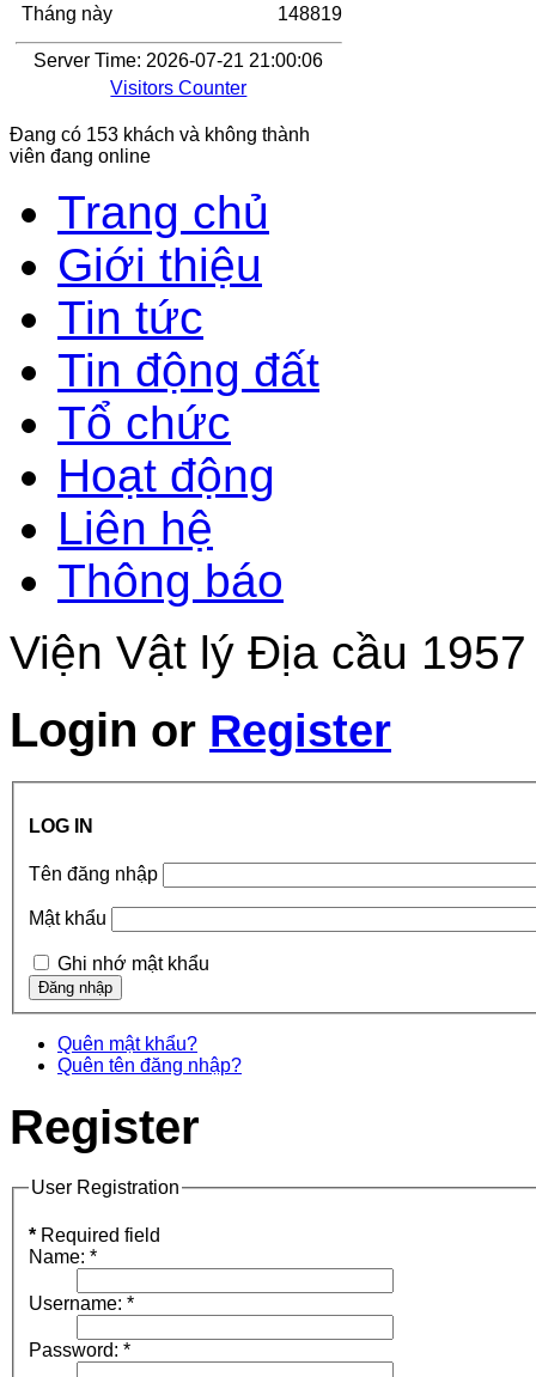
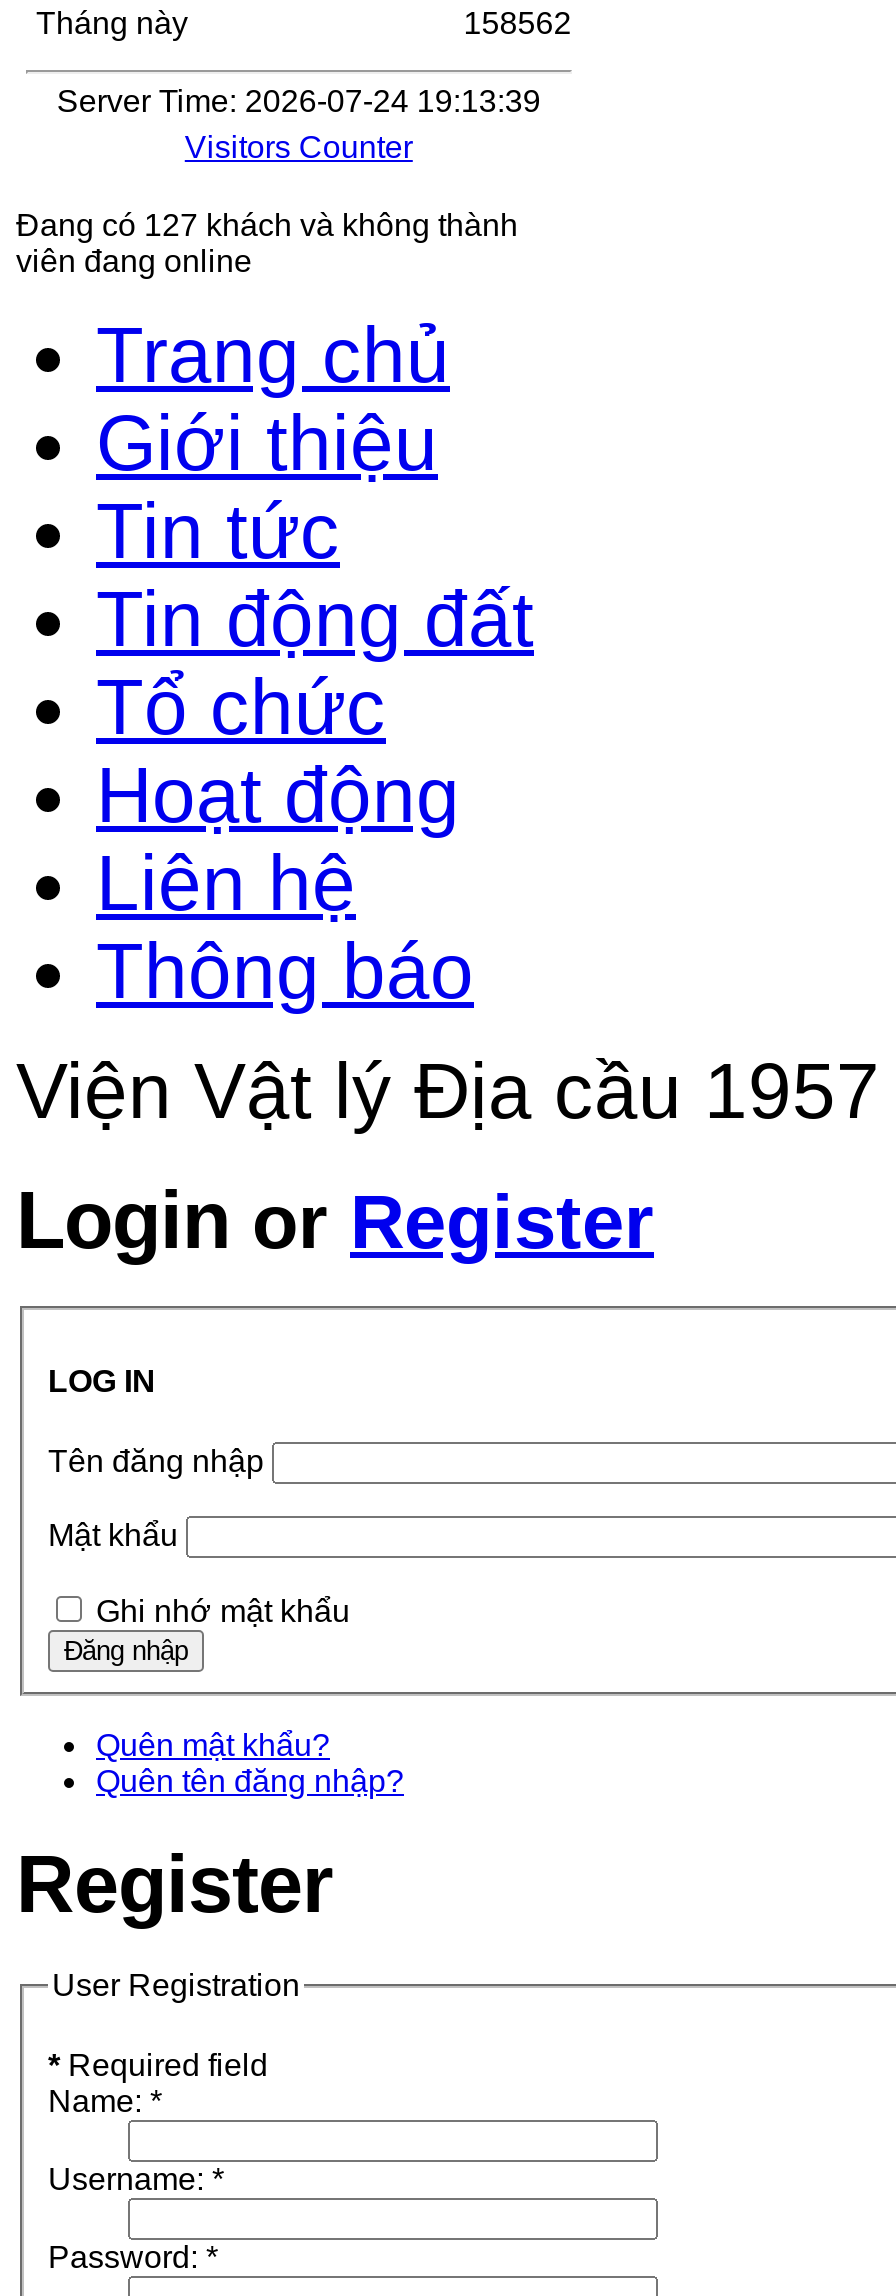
[277,4,342,24] 148819 -> [464,7,572,41] 158562
[34,51,324,71] Server Time: 2026-07-21 21:00:06 -> [57,85,541,119] Server Time: 2026-07-24 19:13:39
[10,125,310,145] Đang có 153 khách và không thành -> [16,209,518,243] Đang có 127 khách và không thành

